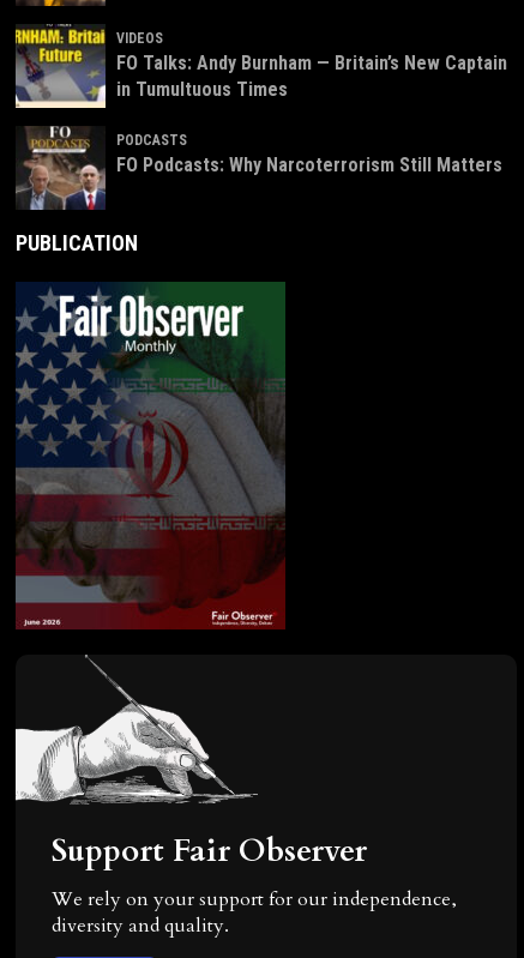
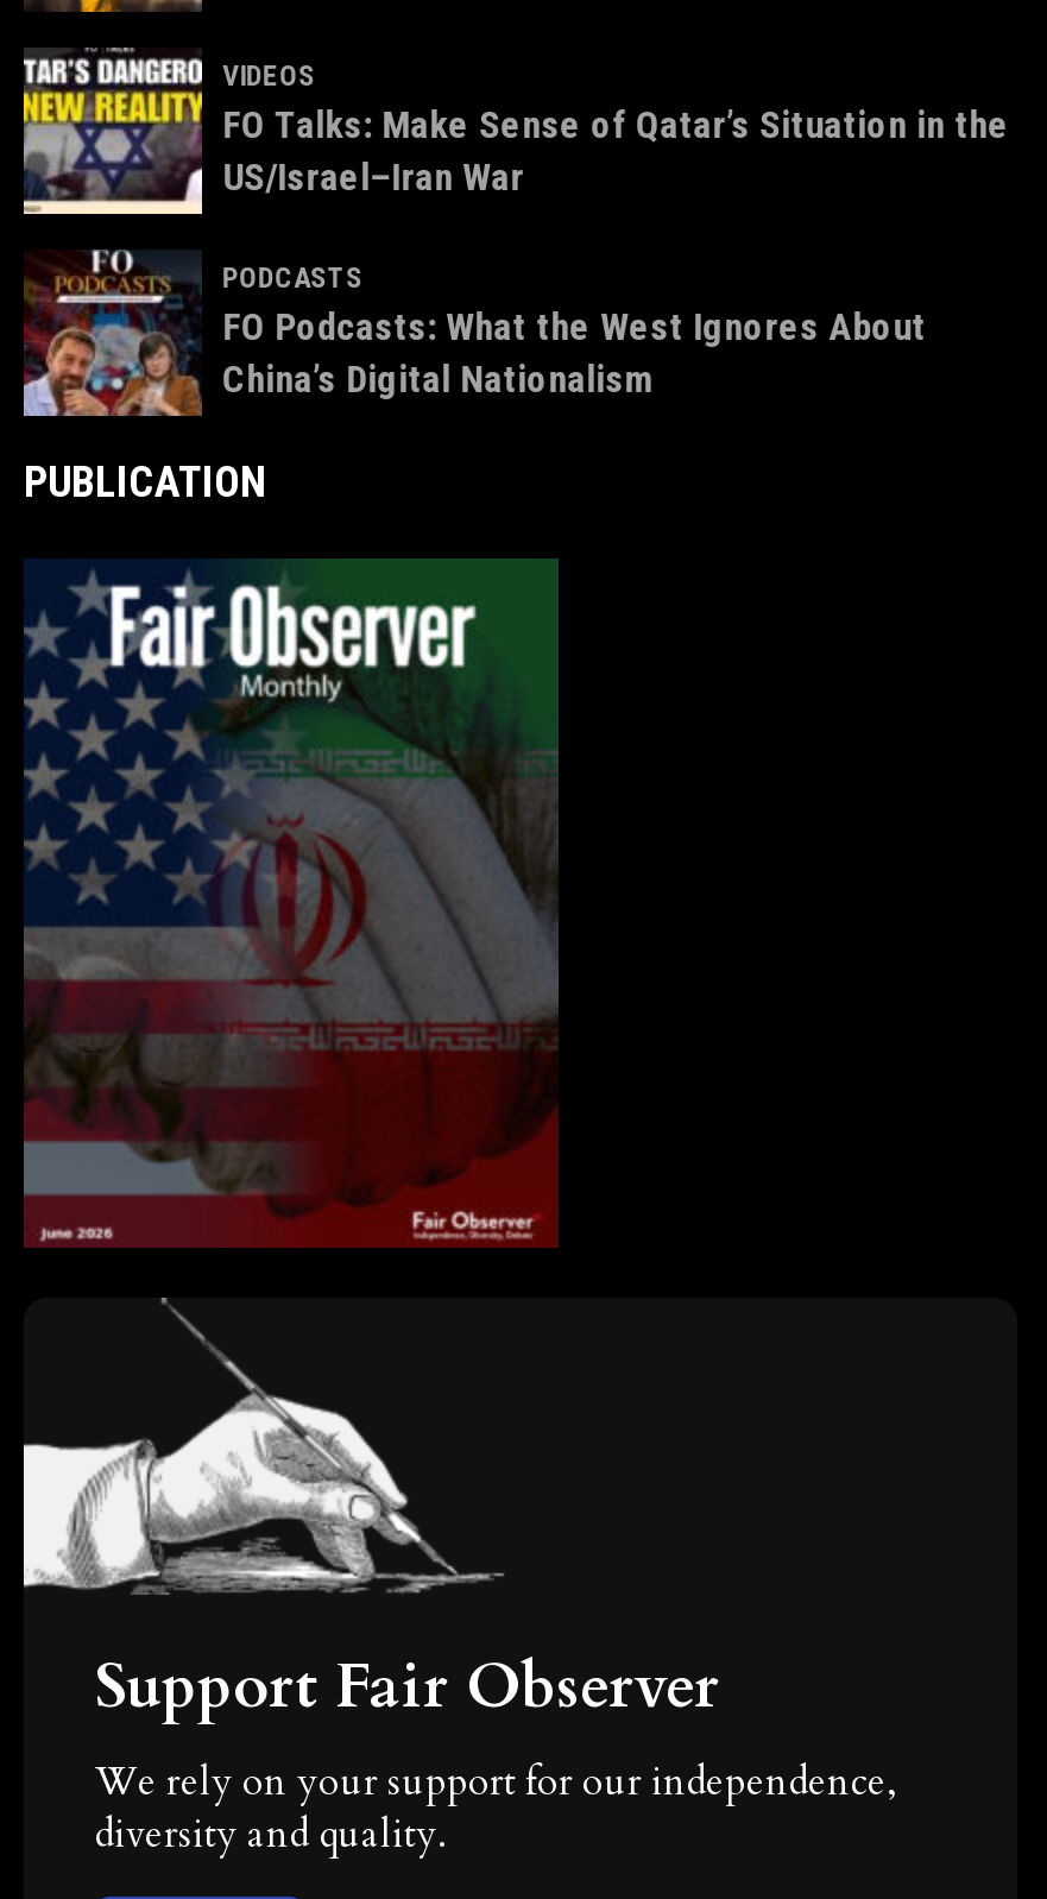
[14,29,507,106] [image] | FO Talks: Andy Burnham — Britain’s New Captain | in Tumultuous Times -> [21,55,1009,202] [image] | FO Talks: Make Sense of Qatar’s Situation in the | US/Israel–Iran War
[16,126,502,211] [image] | FO Podcasts: Why Narcoterrorism Still Matters -> [21,252,926,418] [image] | FO Podcasts: What the West Ignores About | China’s Digital Nationalism

